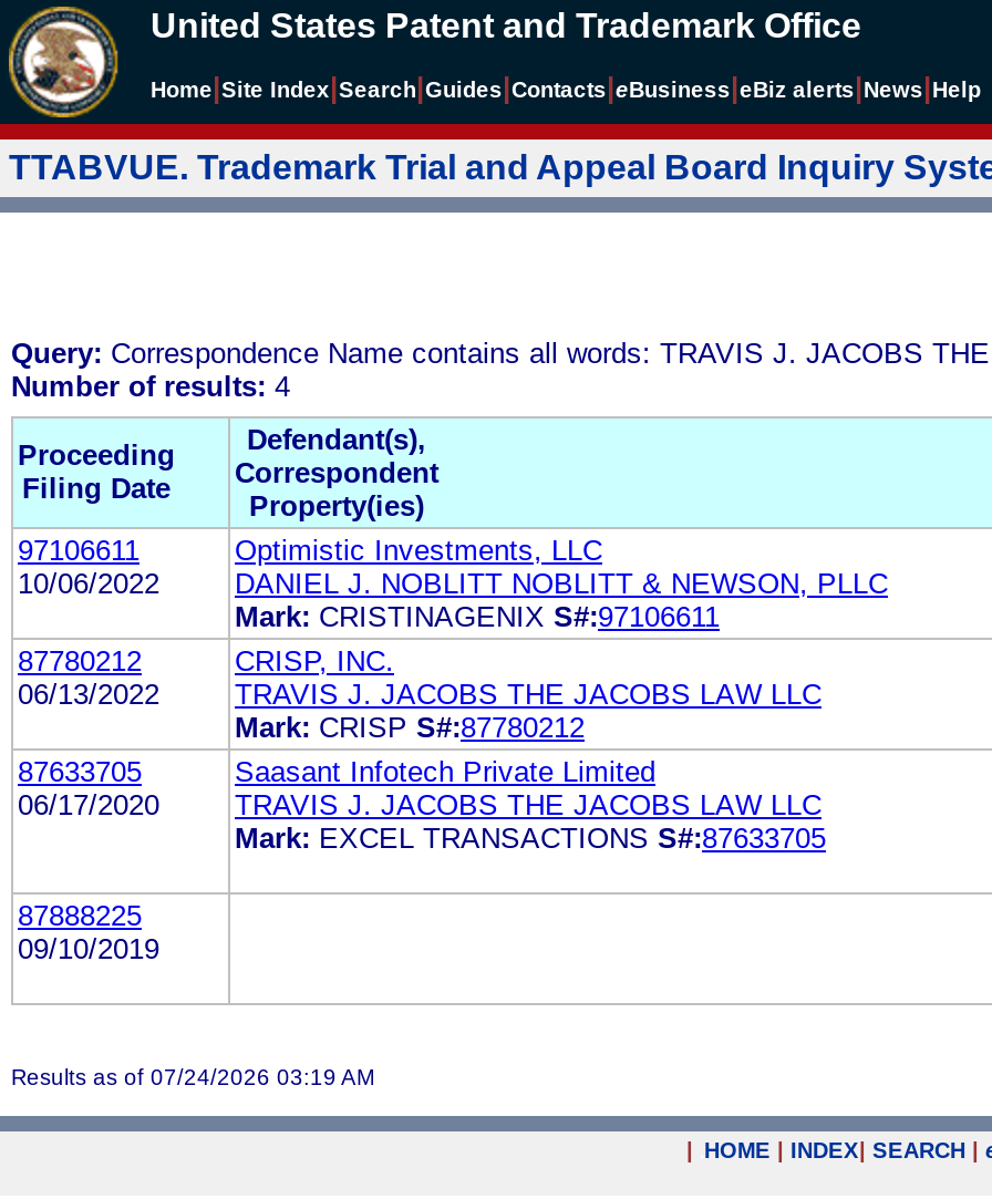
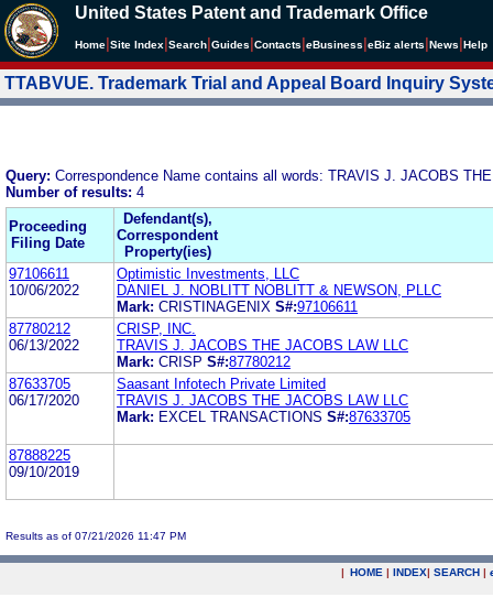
[11,1065,374,1089] Results as of 07/24/2026 03:19 AM -> [6,530,186,542] Results as of 07/21/2026 11:47 PM

